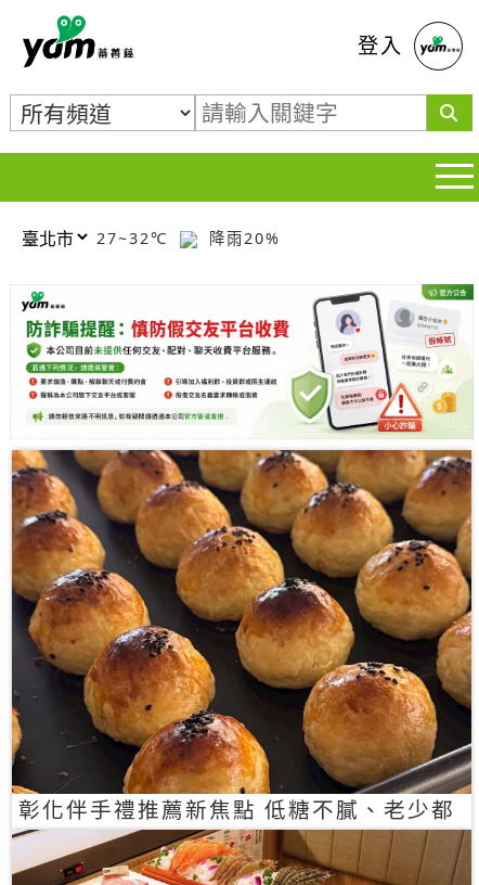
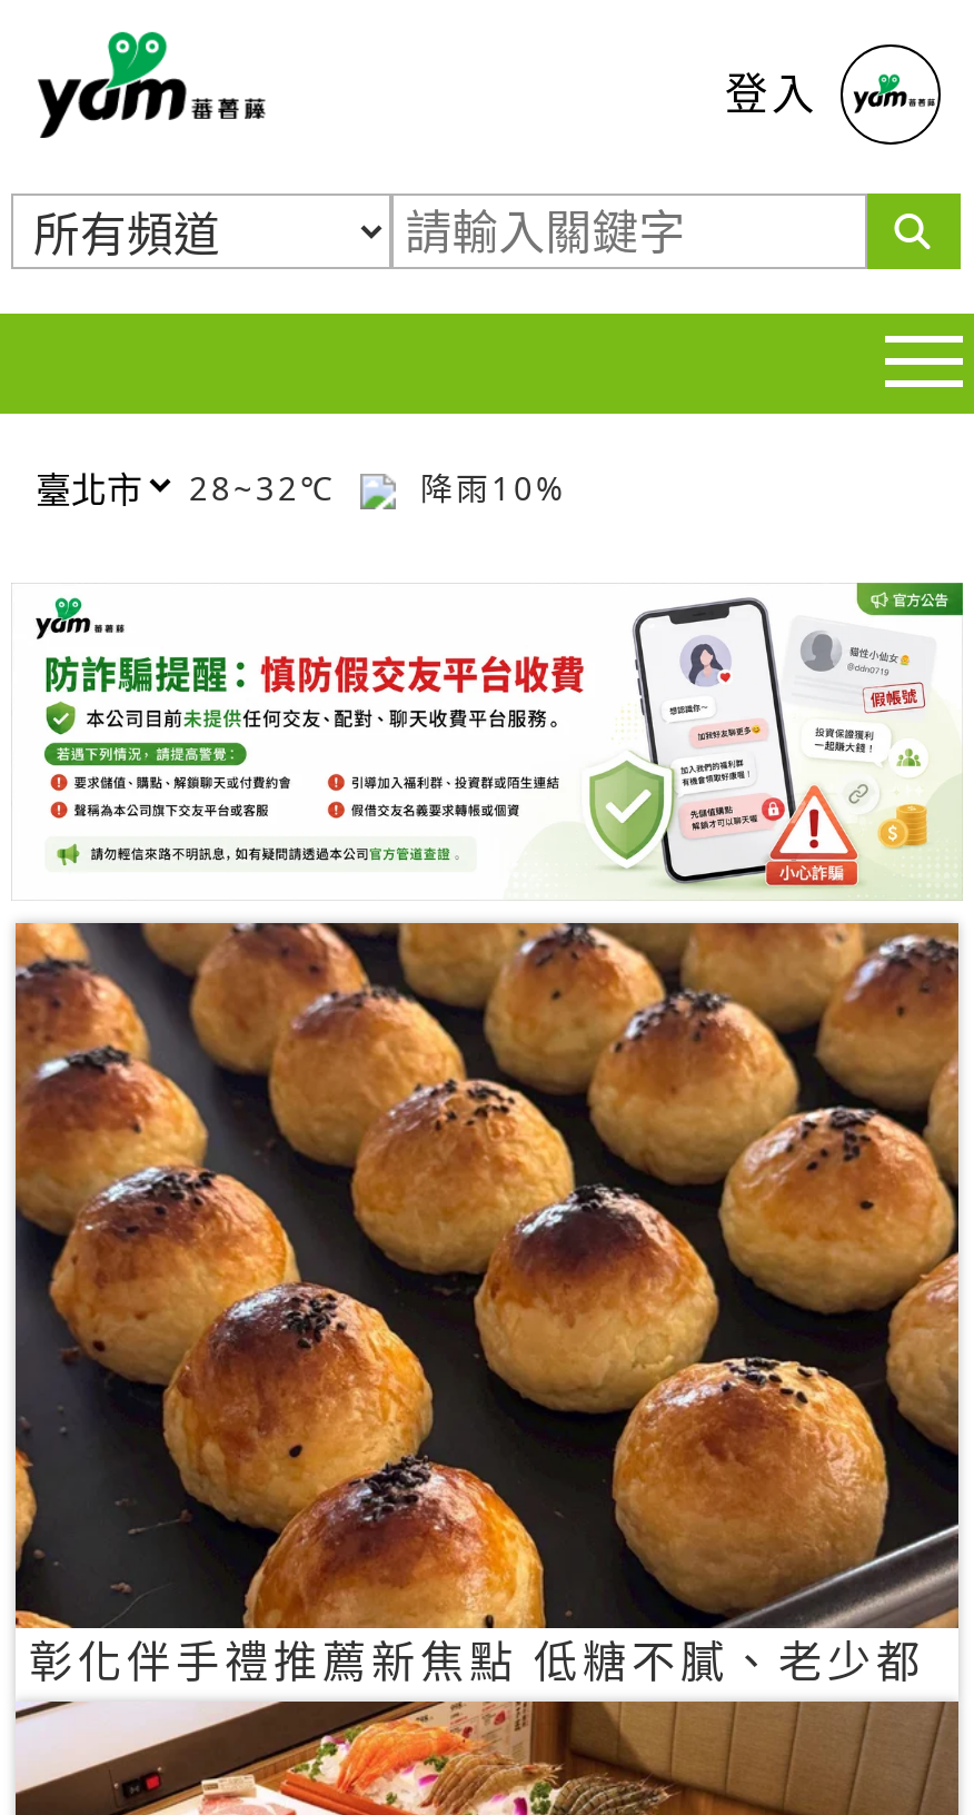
[96,227,174,248] 27~32℃ -> [189,466,349,508] 28~32℃
[203,227,281,248] 降雨20% -> [407,466,567,508] 降雨10%

